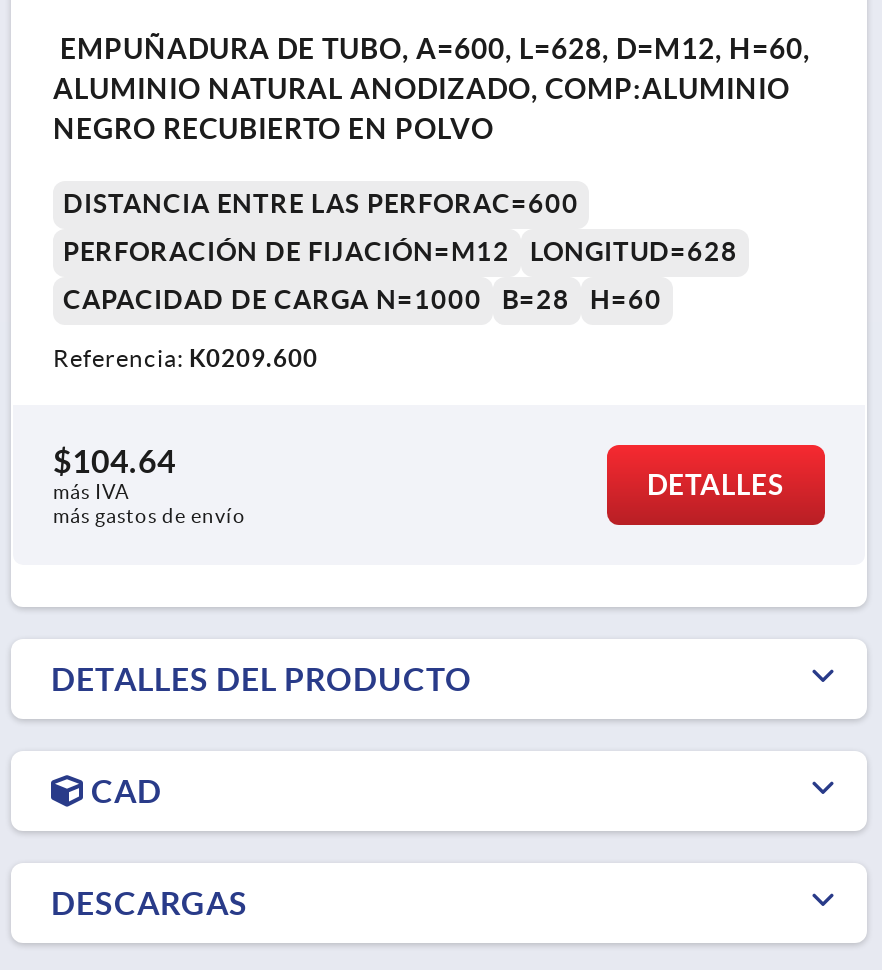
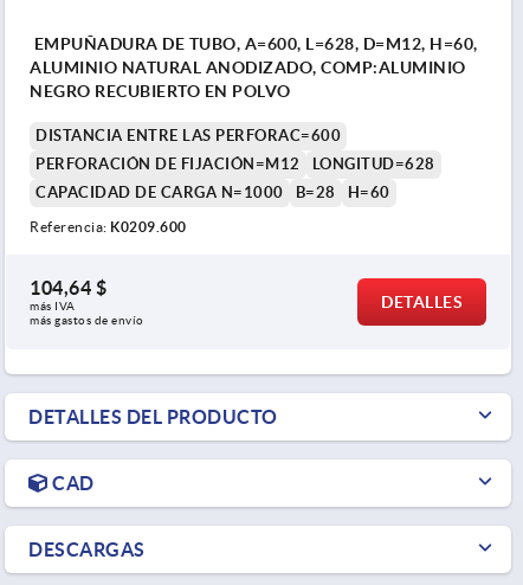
[53,444,176,480] $104.64 -> [30,277,106,299] 104,64 $

